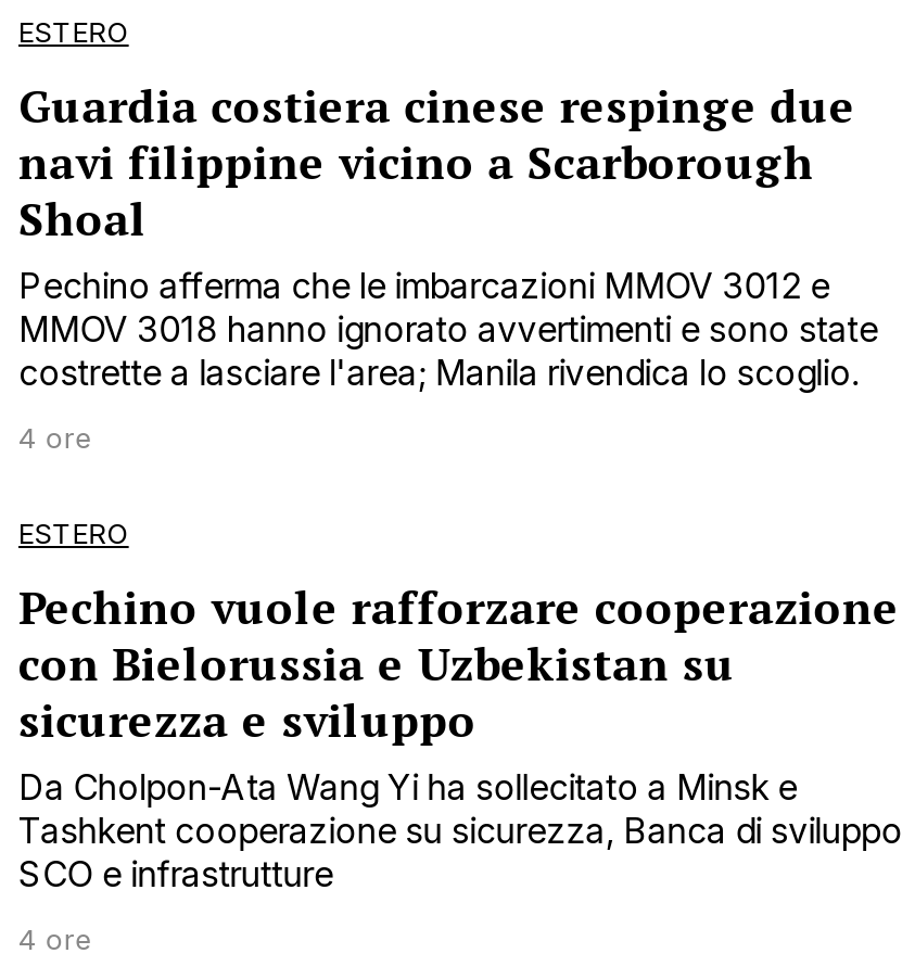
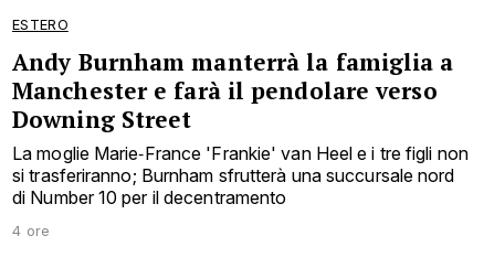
[18,75,903,895] Guardia costiera cinese respinge due | navi filippine vicino a Scarborough | Shoal | Pechino afferma che le imbarcazioni MMOV 3012 e | MMOV 3018 hanno ignorato avvertimenti e sono state | costrette a lasciare l'area; Manila rivendica lo scoglio. | 4 ore | ESTERO | Pechino vuole rafforzare cooperazione | con Bielorussia e Uzbekistan su | sicurezza e sviluppo | Da Cholpon-Ata Wang Yi ha sollecitato a Minsk e | Tashkent cooperazione su sicurezza, Banca di sviluppo | SCO e infrastrutture -> [12,46,468,208] Andy Burnham manterrà la famiglia a | Manchester e farà il pendolare verso | Downing Street | La moglie Marie‑France 'Frankie' van Heel e i tre figli non | si trasferiranno; Burnham sfrutterà una succursale nord | di Number 10 per il decentramento

